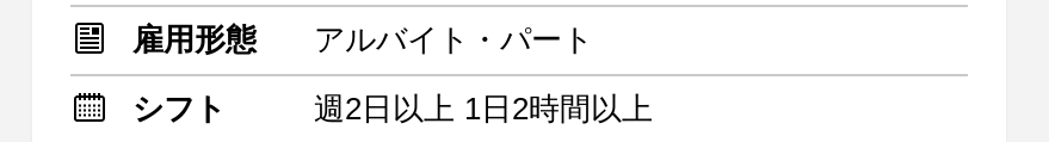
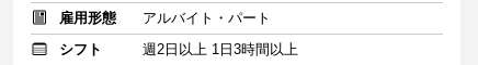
[314,91,653,127] 週2日以上 1日2時間以上 -> [143,41,298,58] 週2日以上 1日3時間以上

